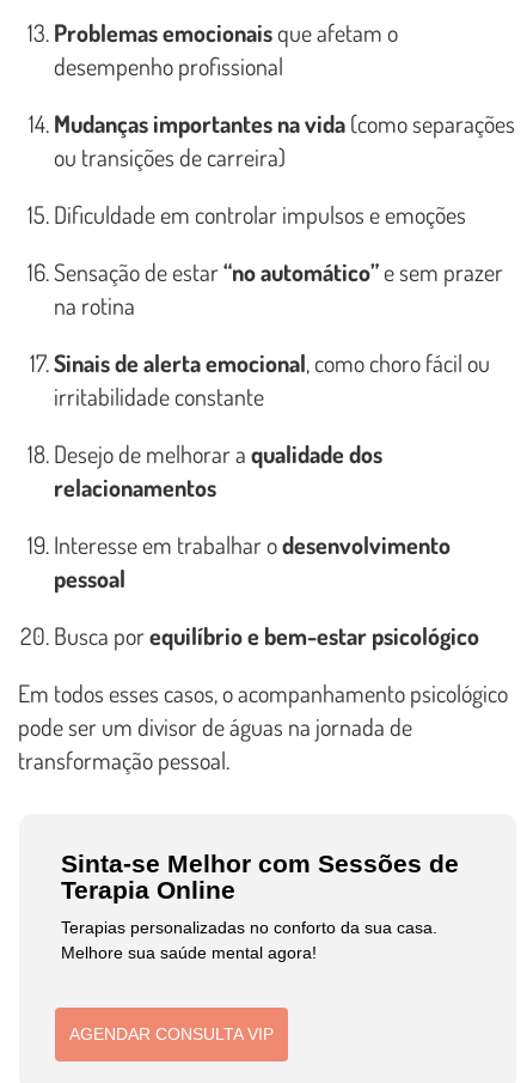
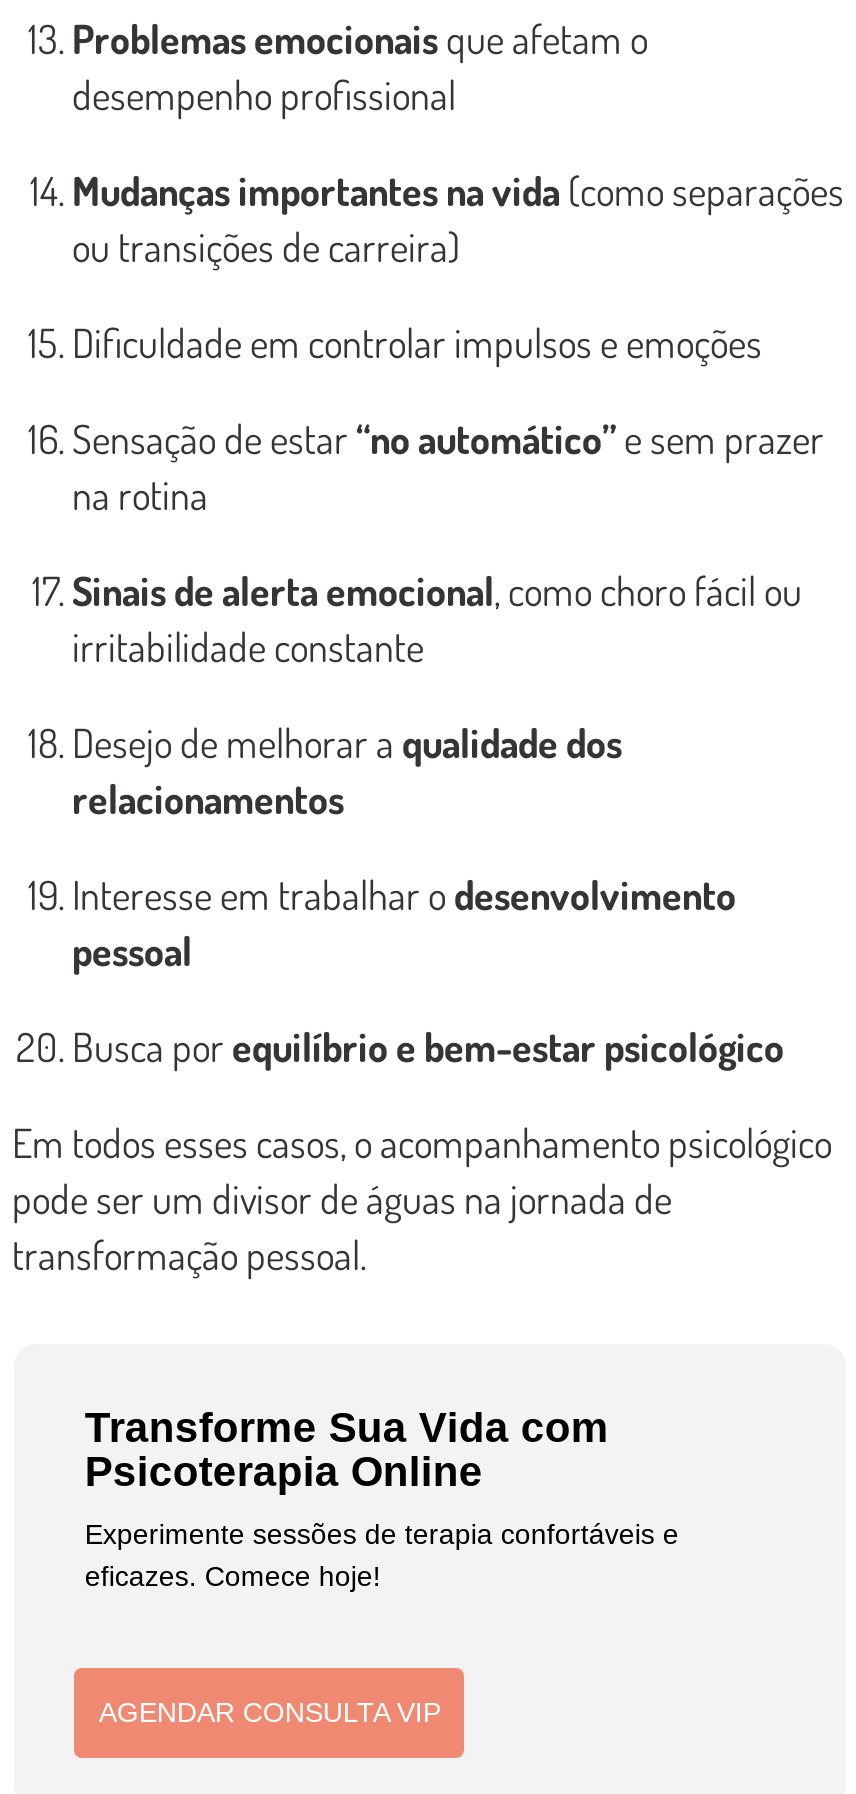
[61,849,459,903] Sinta-se Melhor com Sessões de | Terapia Online -> [85,1403,609,1493] Transforme Sua Vida com | Psicoterapia Online
[61,917,438,962] Terapias personalizadas no conforto da sua casa. | Melhore sua saúde mental agora! -> [85,1517,679,1591] Experimente sessões de terapia confortáveis e | eficazes. Comece hoje!

